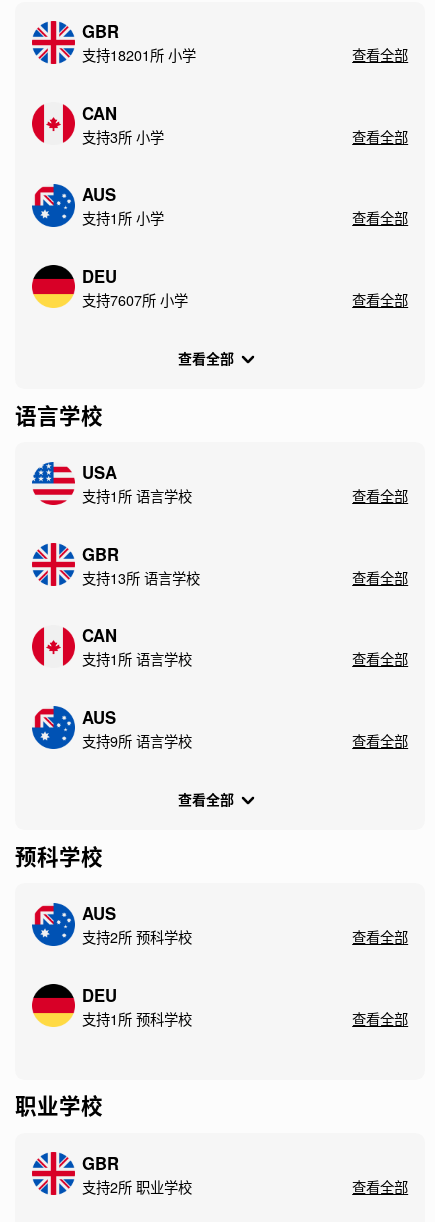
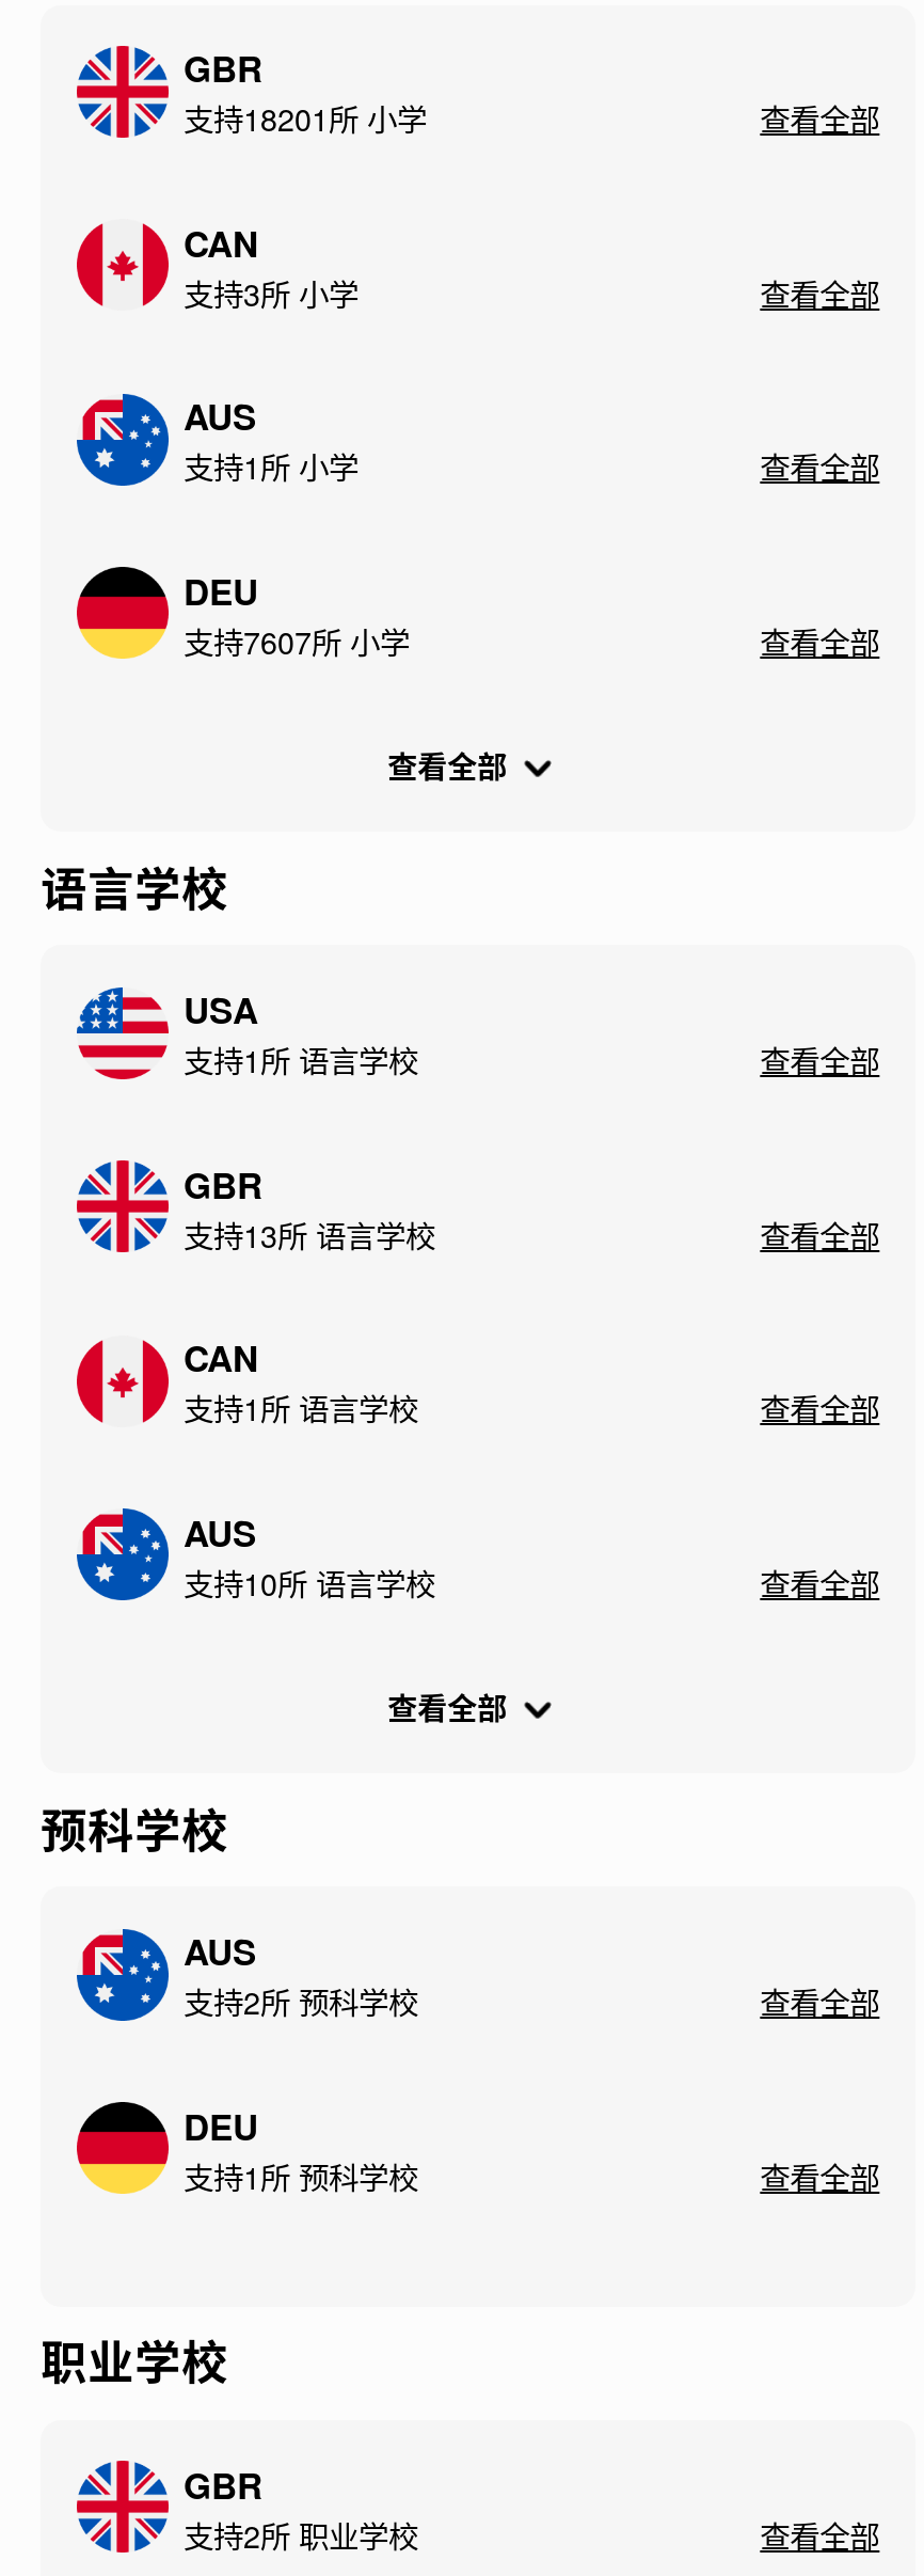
[82,730,192,750] 支持9所 语言学校 -> [184,1561,435,1603] 支持10所 语言学校

